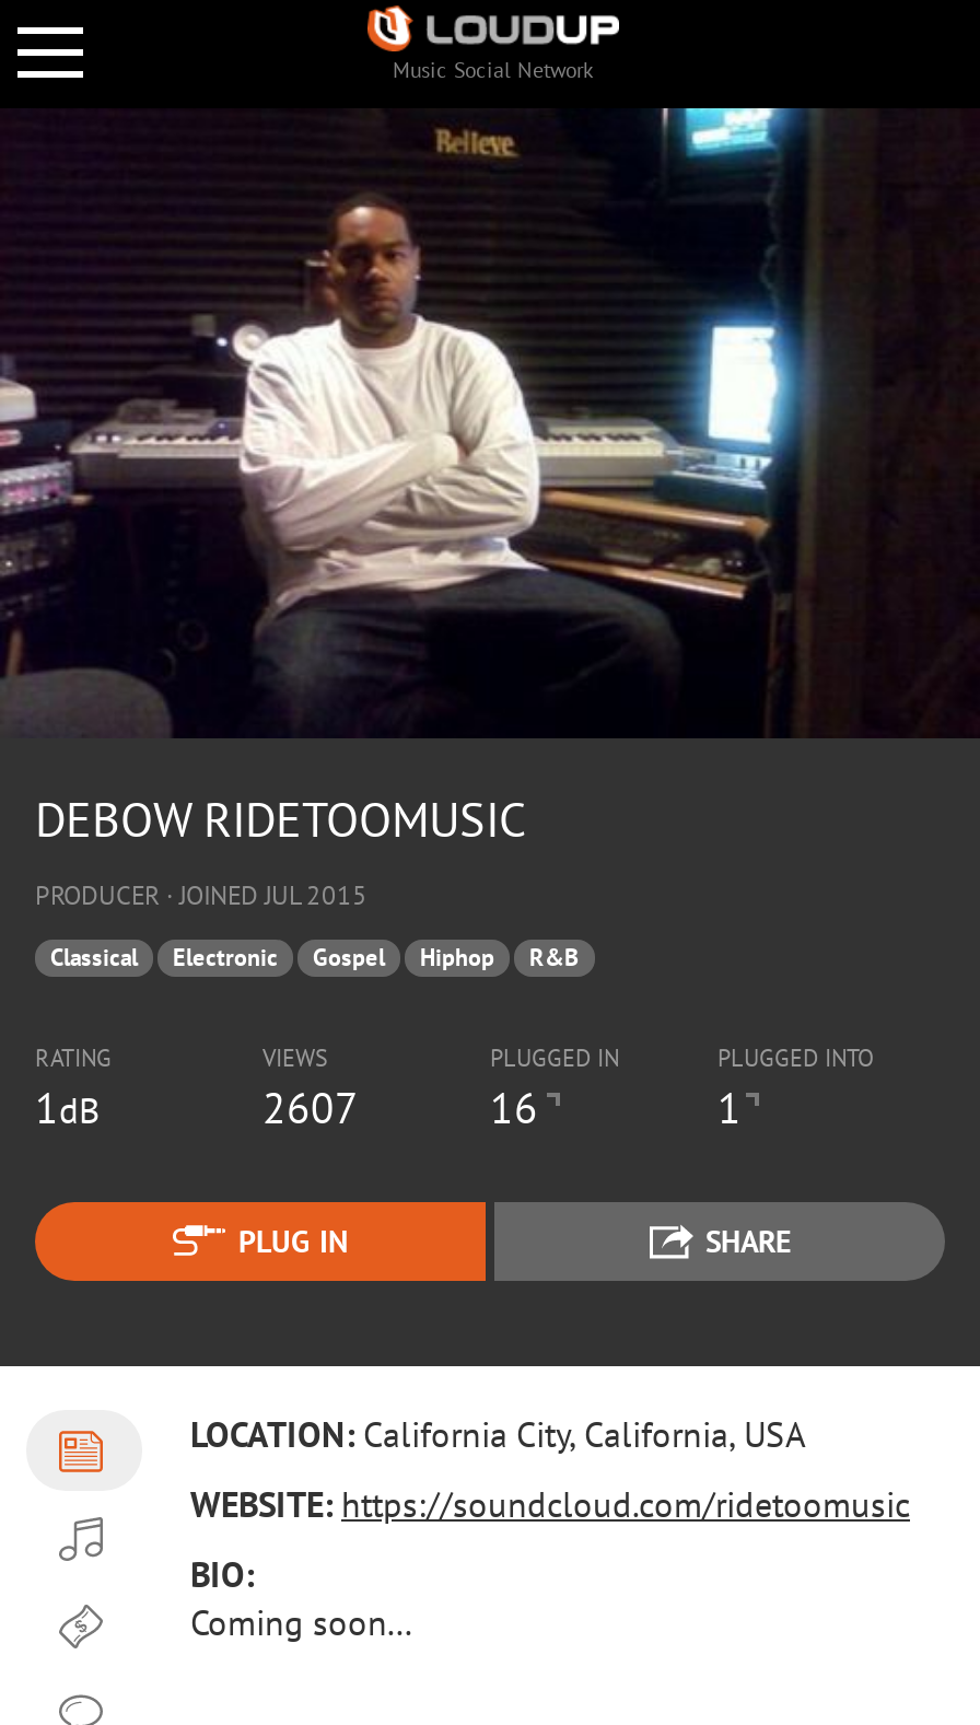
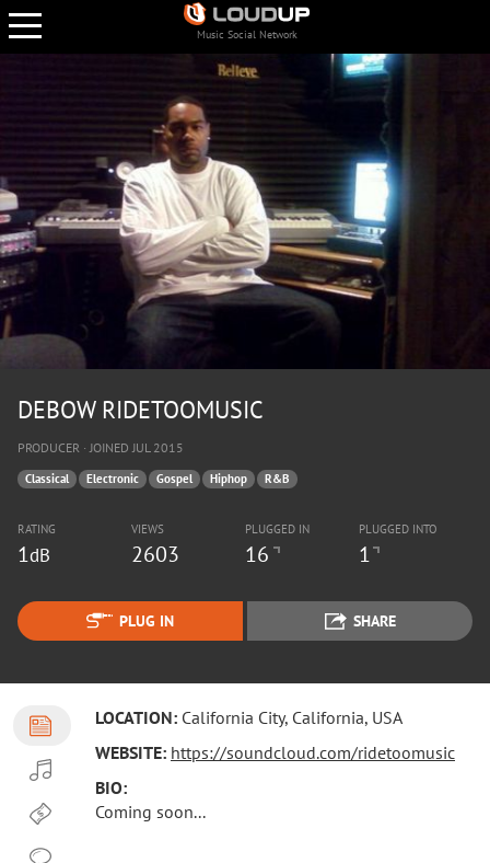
[262,1081,359,1135] 2607 -> [131,540,179,568] 2603

